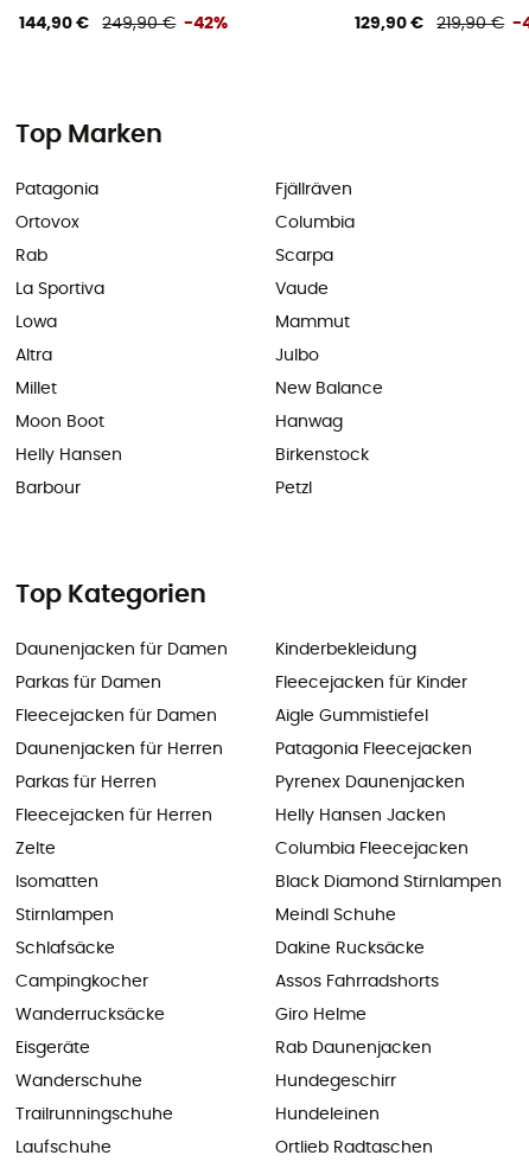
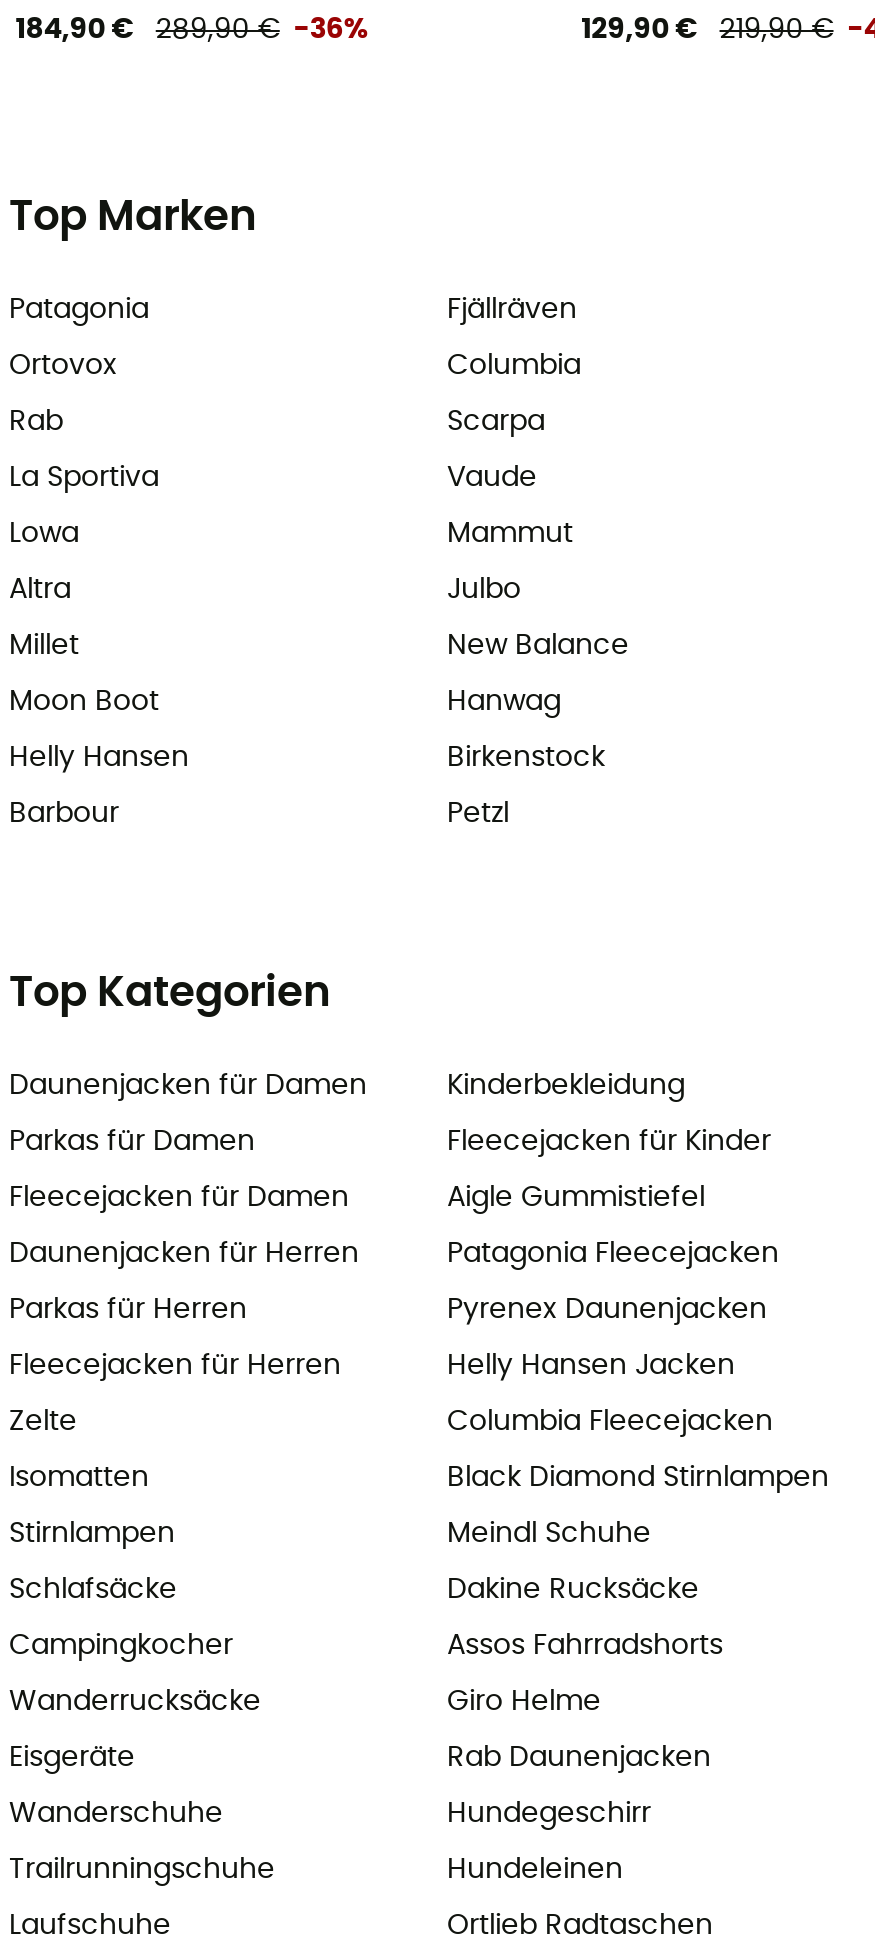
[19,15,228,32] 144,90 € | 249,90 € -42% -> [15,16,368,44] 184,90 € | 289,90 € -36%

